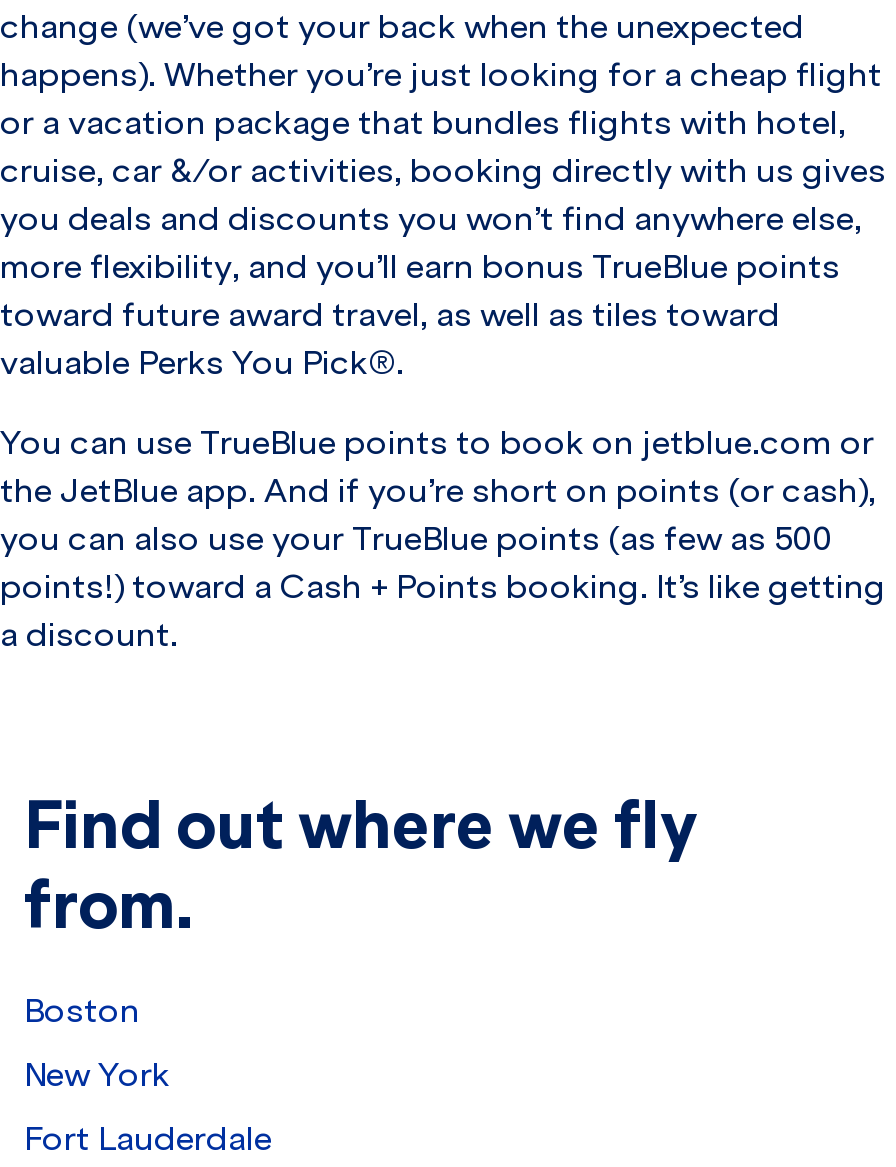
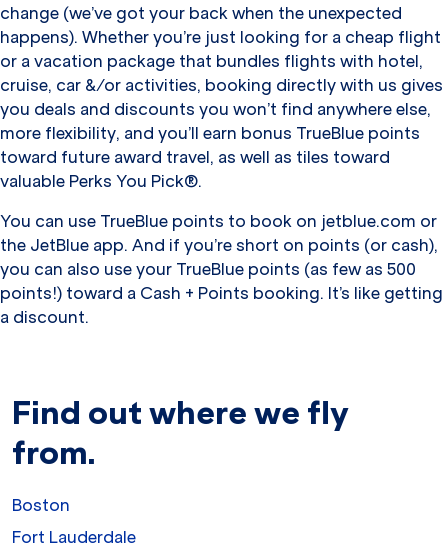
[24,1054,170,1094] New York -> none

